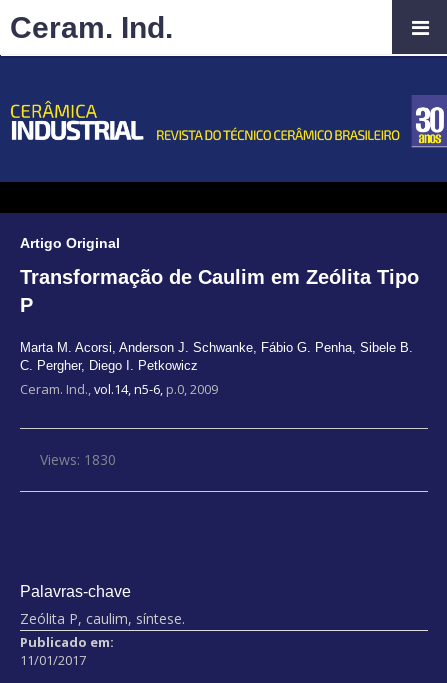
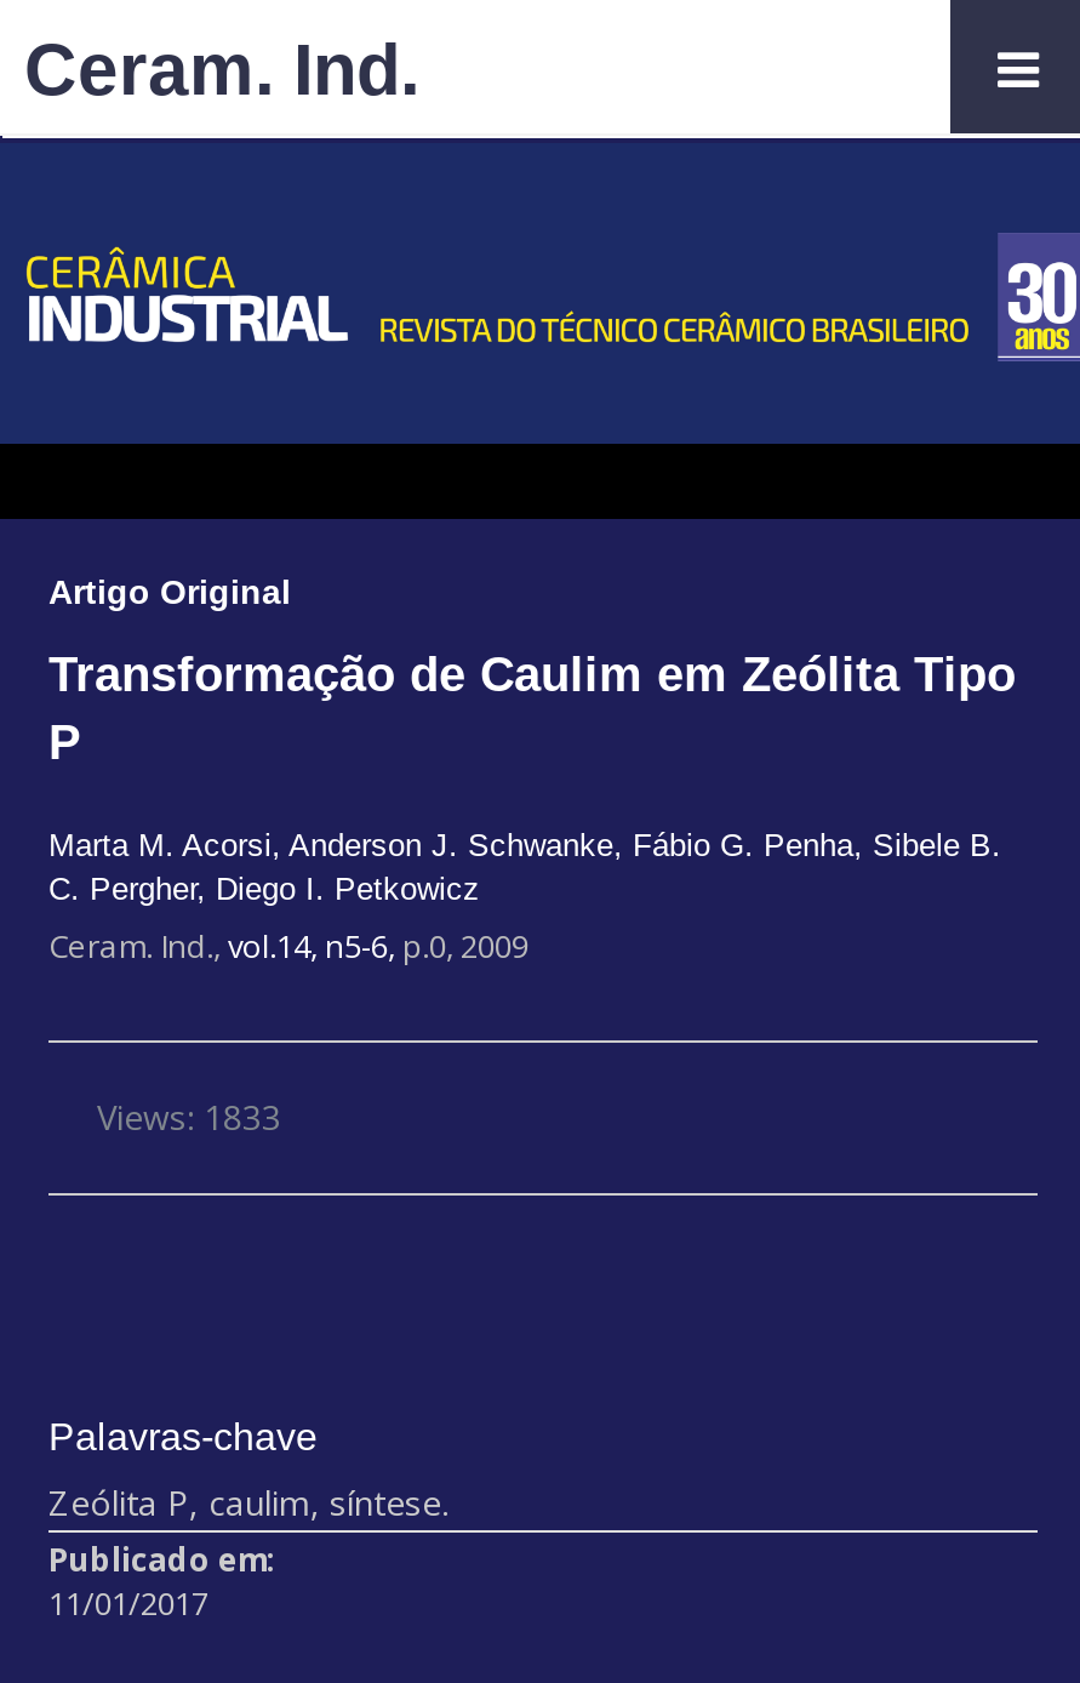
[40,450,116,469] Views: 1830 -> [97,1094,281,1140] Views: 1833

